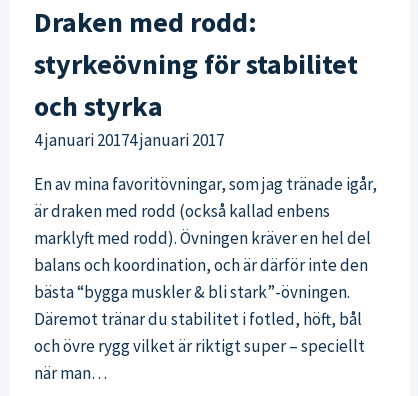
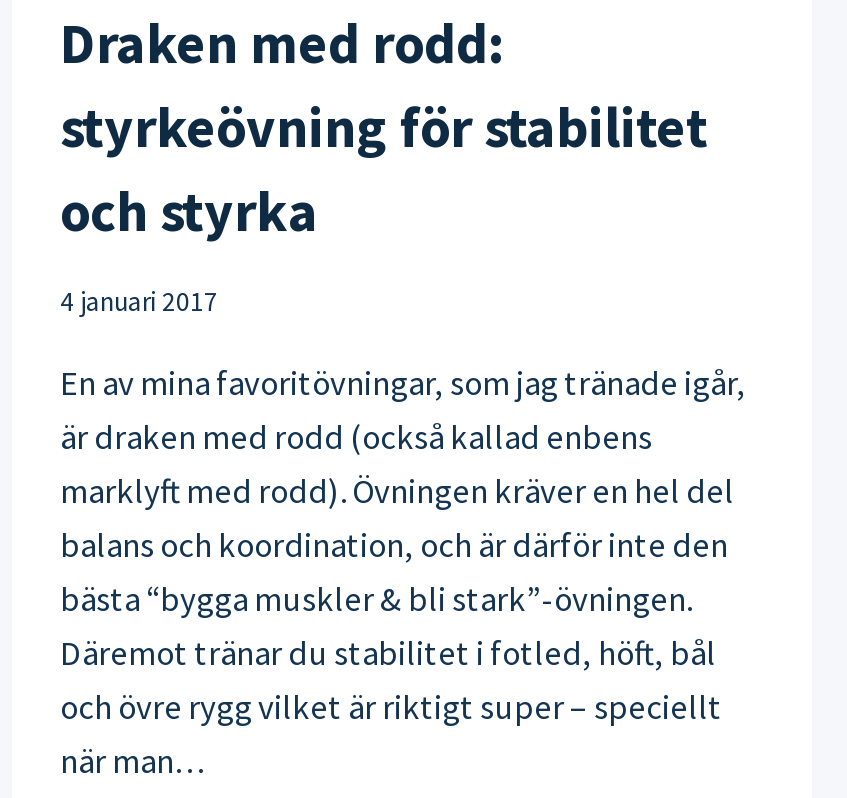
[34,129,224,151] 4 januari 20174 januari 2017 -> [60,285,218,319] 4 januari 2017

